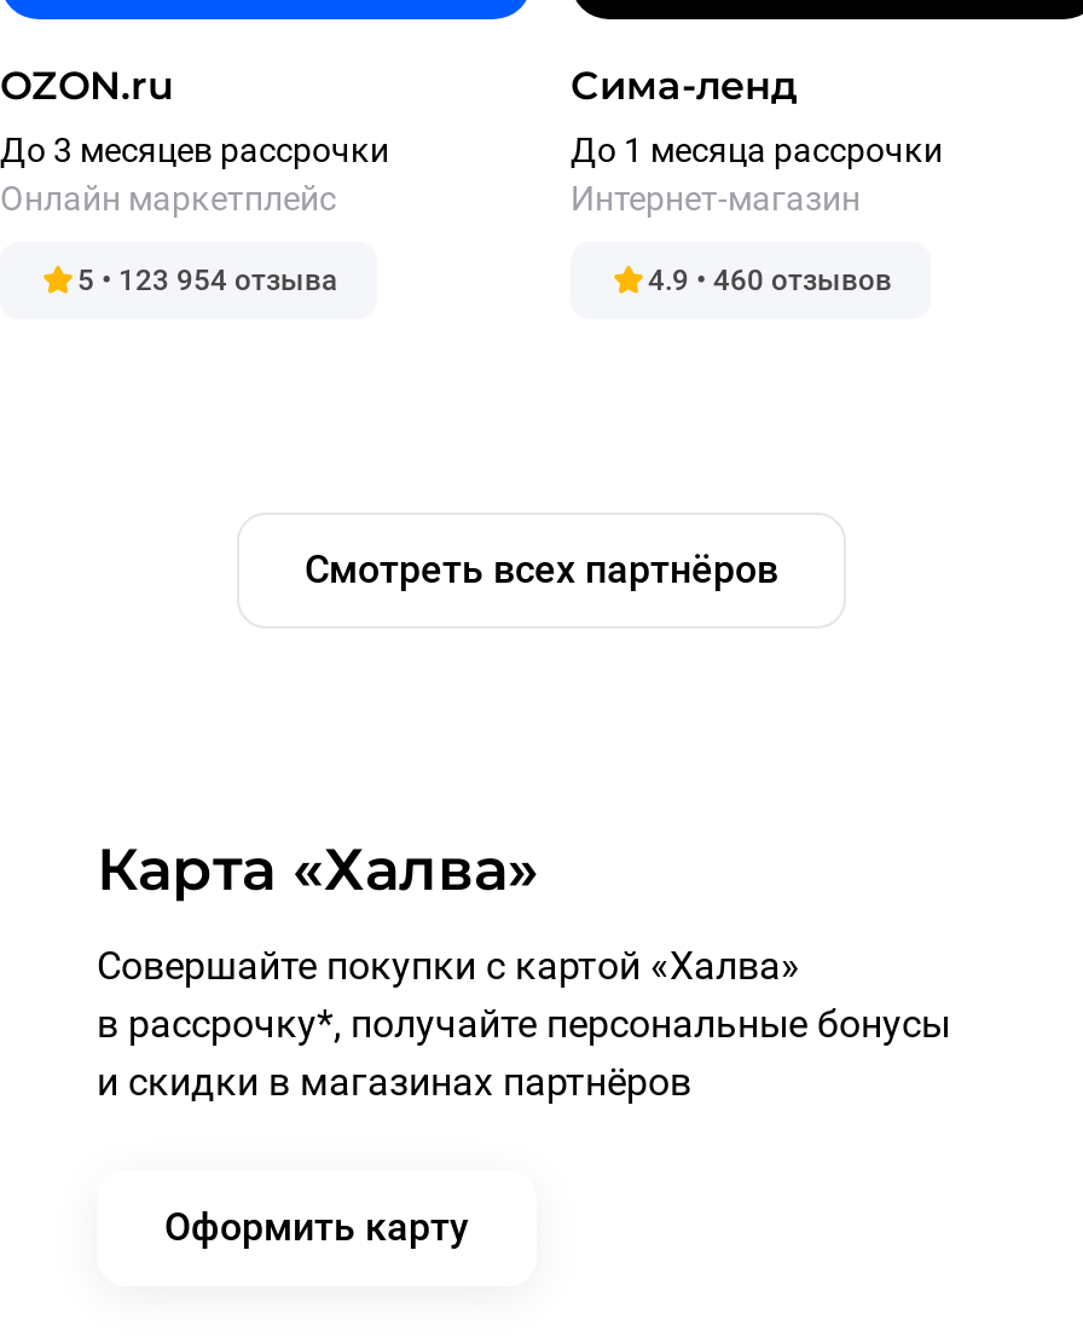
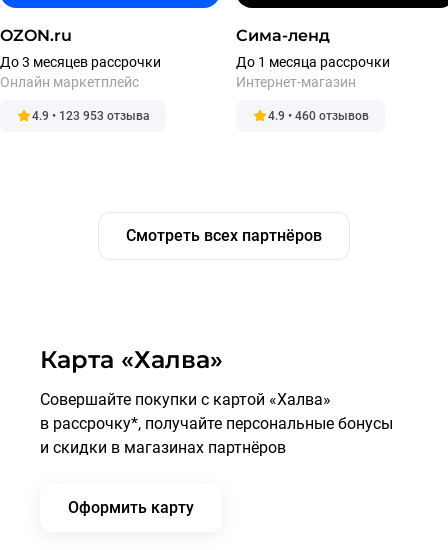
[77,263,338,297] 5 • 123 954 отзыва -> [32,109,150,123] 4.9 • 123 953 отзыва

